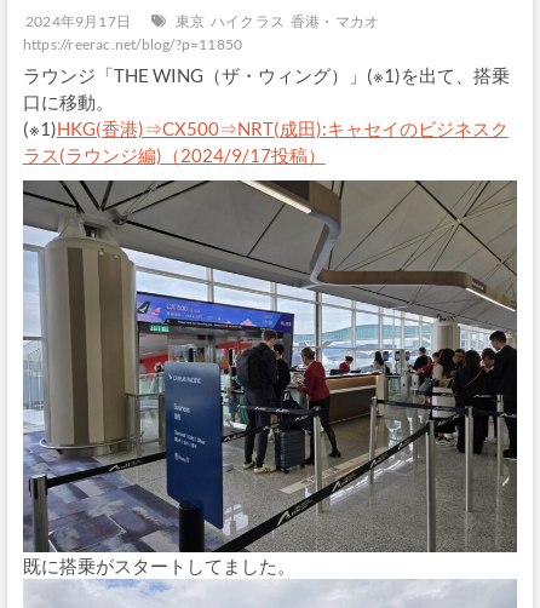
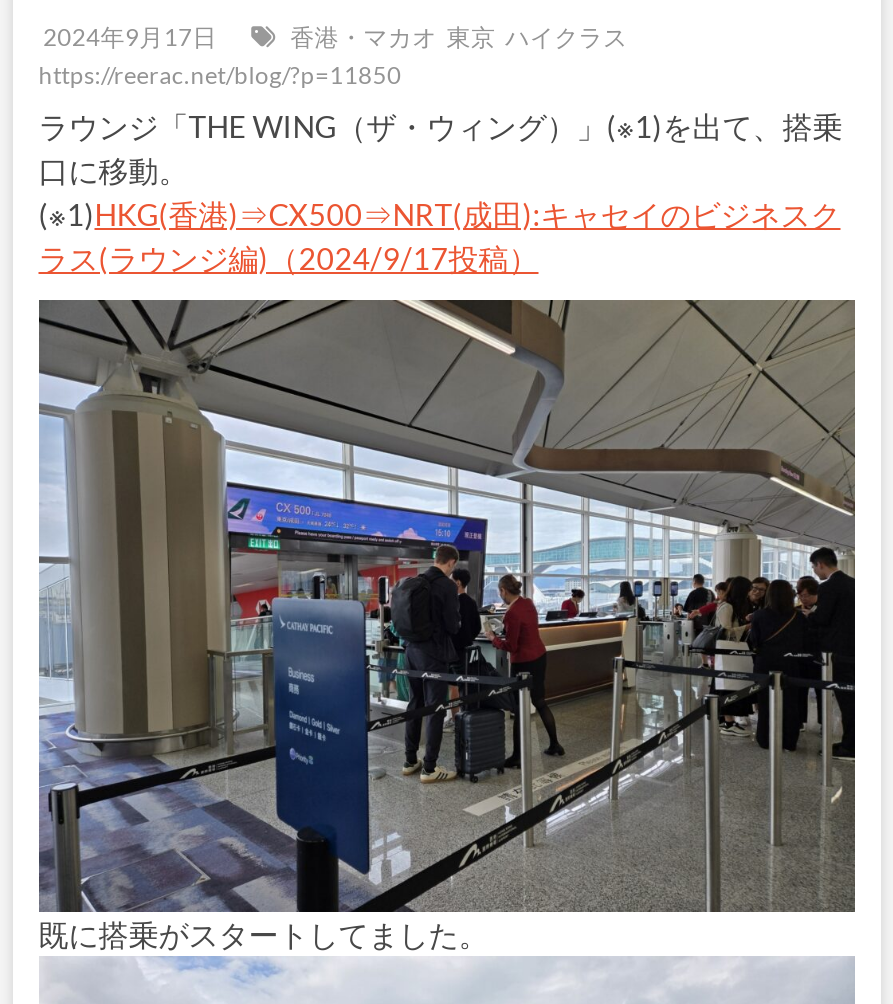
[175,13,379,31] 東京 ハイクラス 香港・マカオ -> [290,21,627,51] 香港・マカオ 東京 ハイクラス

